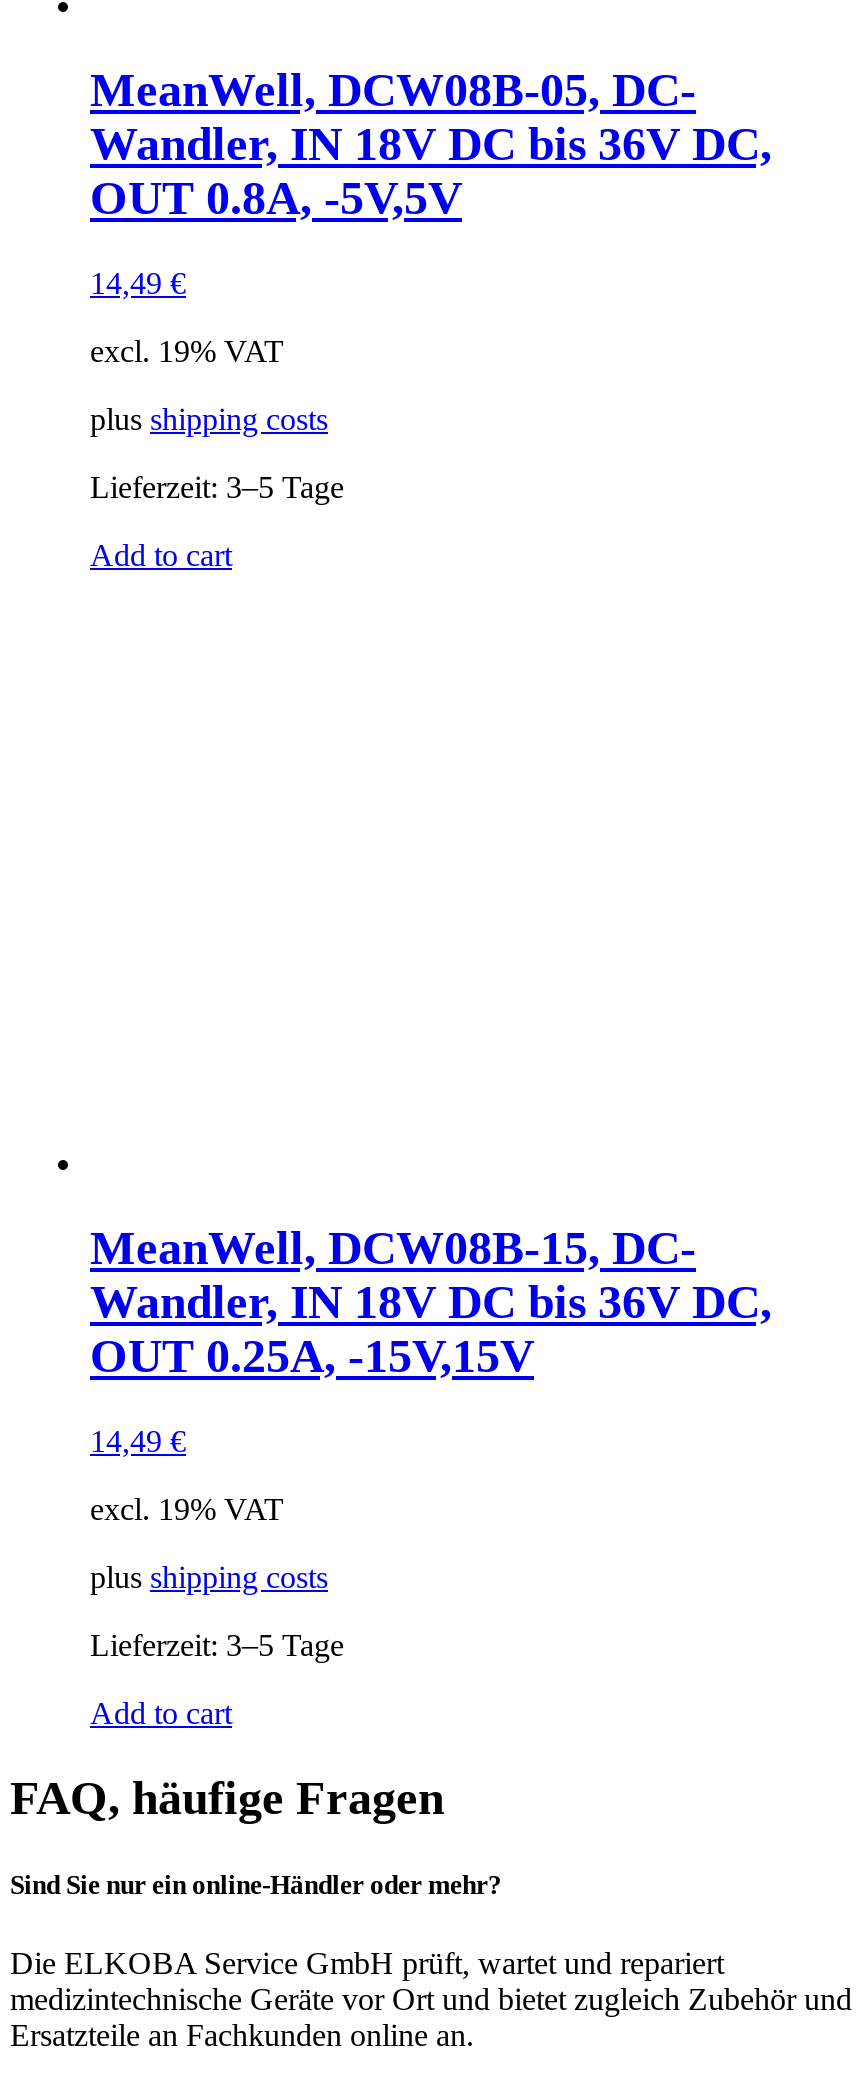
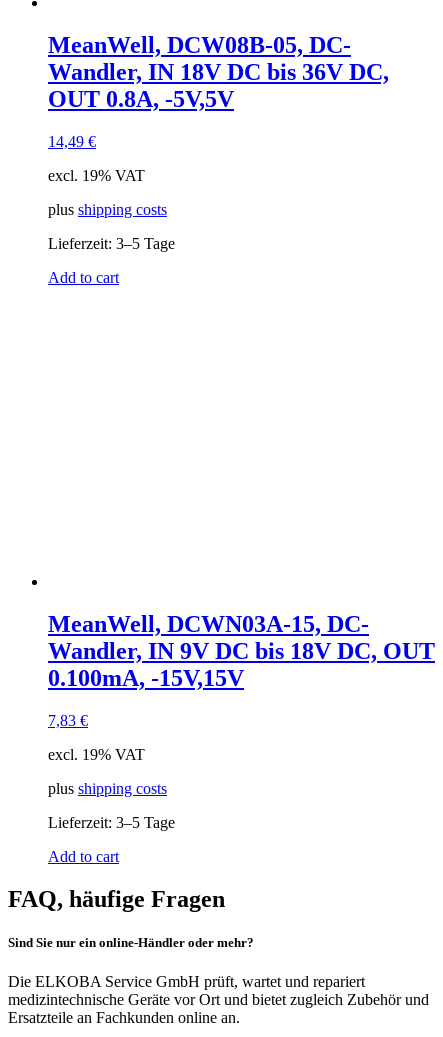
[90,1222,772,1382] MeanWell, DCW08B-15, DC- | Wandler, IN 18V DC bis 36V DC, | OUT 0.25A, -15V,15V -> [48,611,435,691] MeanWell, DCWN03A-15, DC- | Wandler, IN 9V DC bis 18V DC, OUT | 0.100mA, -15V,15V
[90,1423,186,1457] 14,49 € -> [48,712,88,729] 7,83 €

